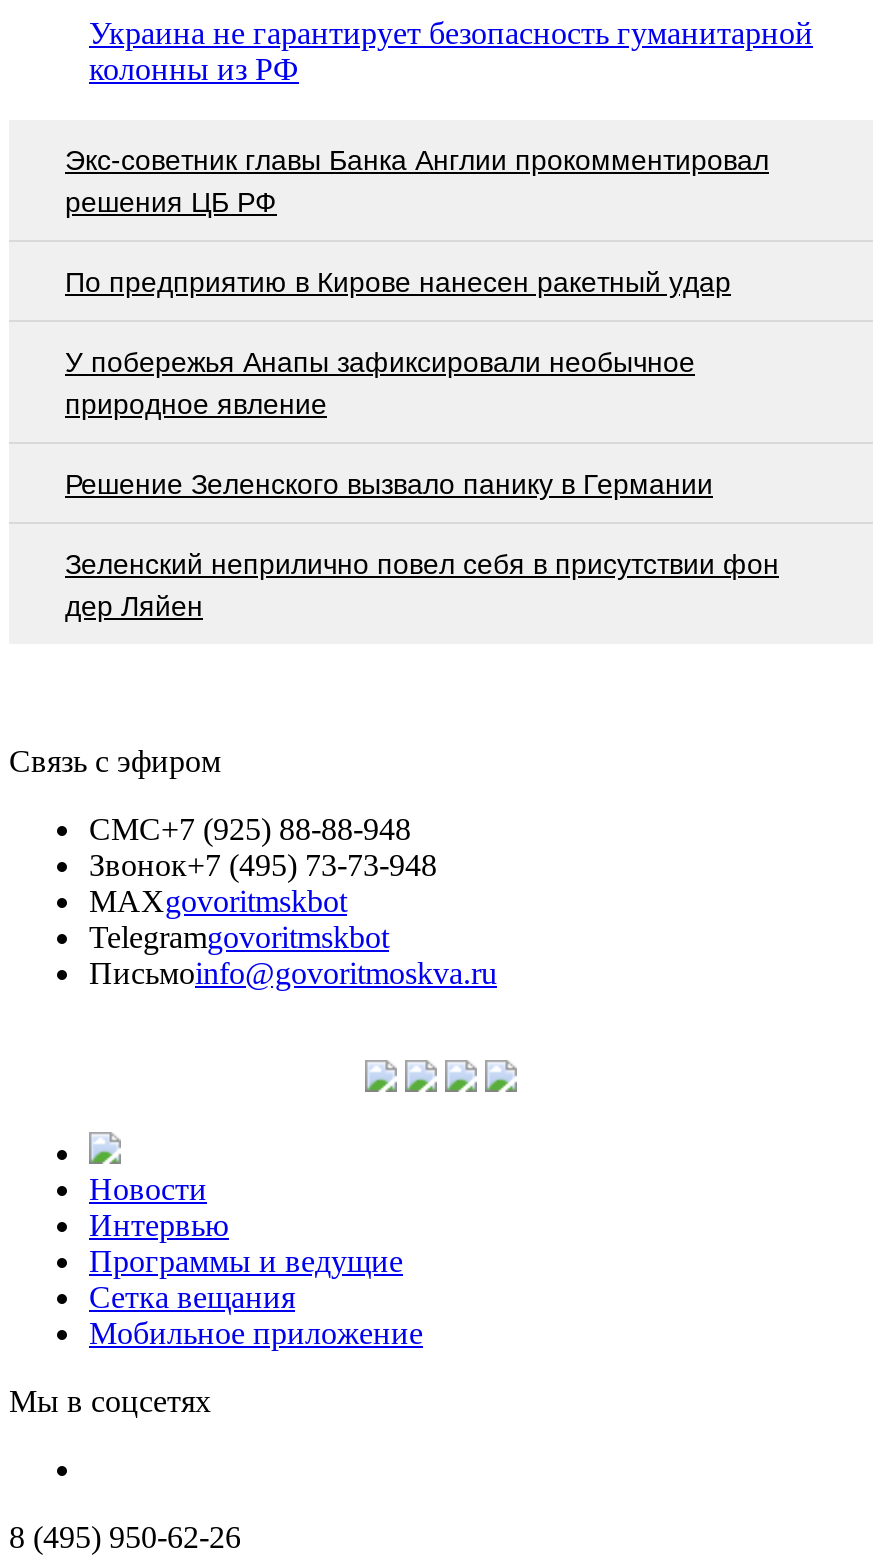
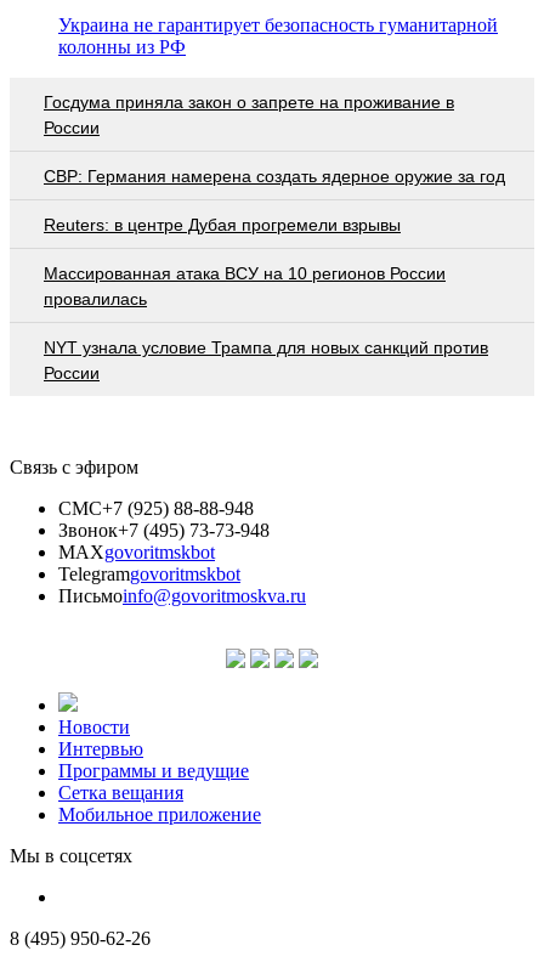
[65,145,769,219] Экс-советник главы Банка Англии прокомментировал | решения ЦБ РФ -> [44,92,454,137] Госдума приняла закон о запрете на проживание в | России
[65,267,731,299] По предприятию в Кирове нанесен ракетный удар -> [44,166,505,185] СВР: Германия намерена создать ядерное оружие за год
[65,347,695,421] У побережья Анапы зафиксировали необычное | природное явление -> [44,215,401,234] Reuters: в центре Дубая прогремели взрывы
[65,469,713,501] Решение Зеленского вызвало панику в Германии -> [44,263,446,308] Массированная атака ВСУ на 10 регионов России | провалилась
[65,549,779,623] Зеленский неприлично повел cебя в присутствии фон | дер Ляйен -> [44,337,488,382] NYT узнала условие Трампа для новых санкций против | России

